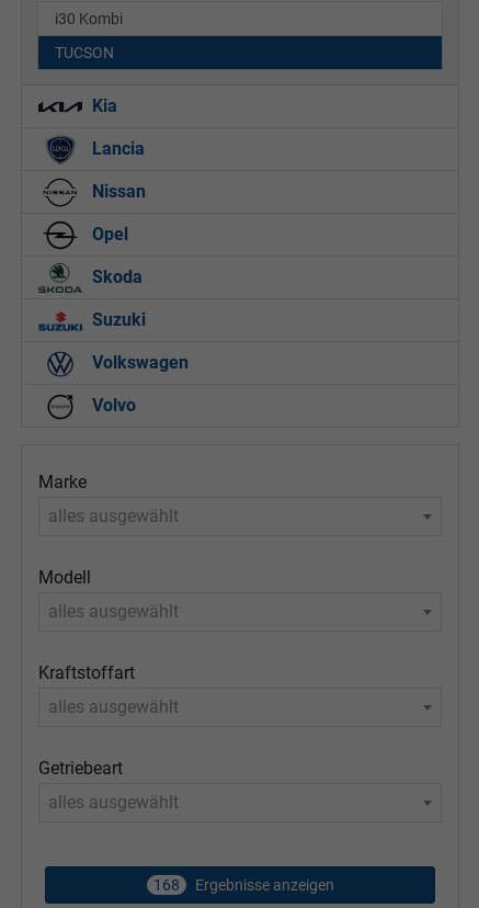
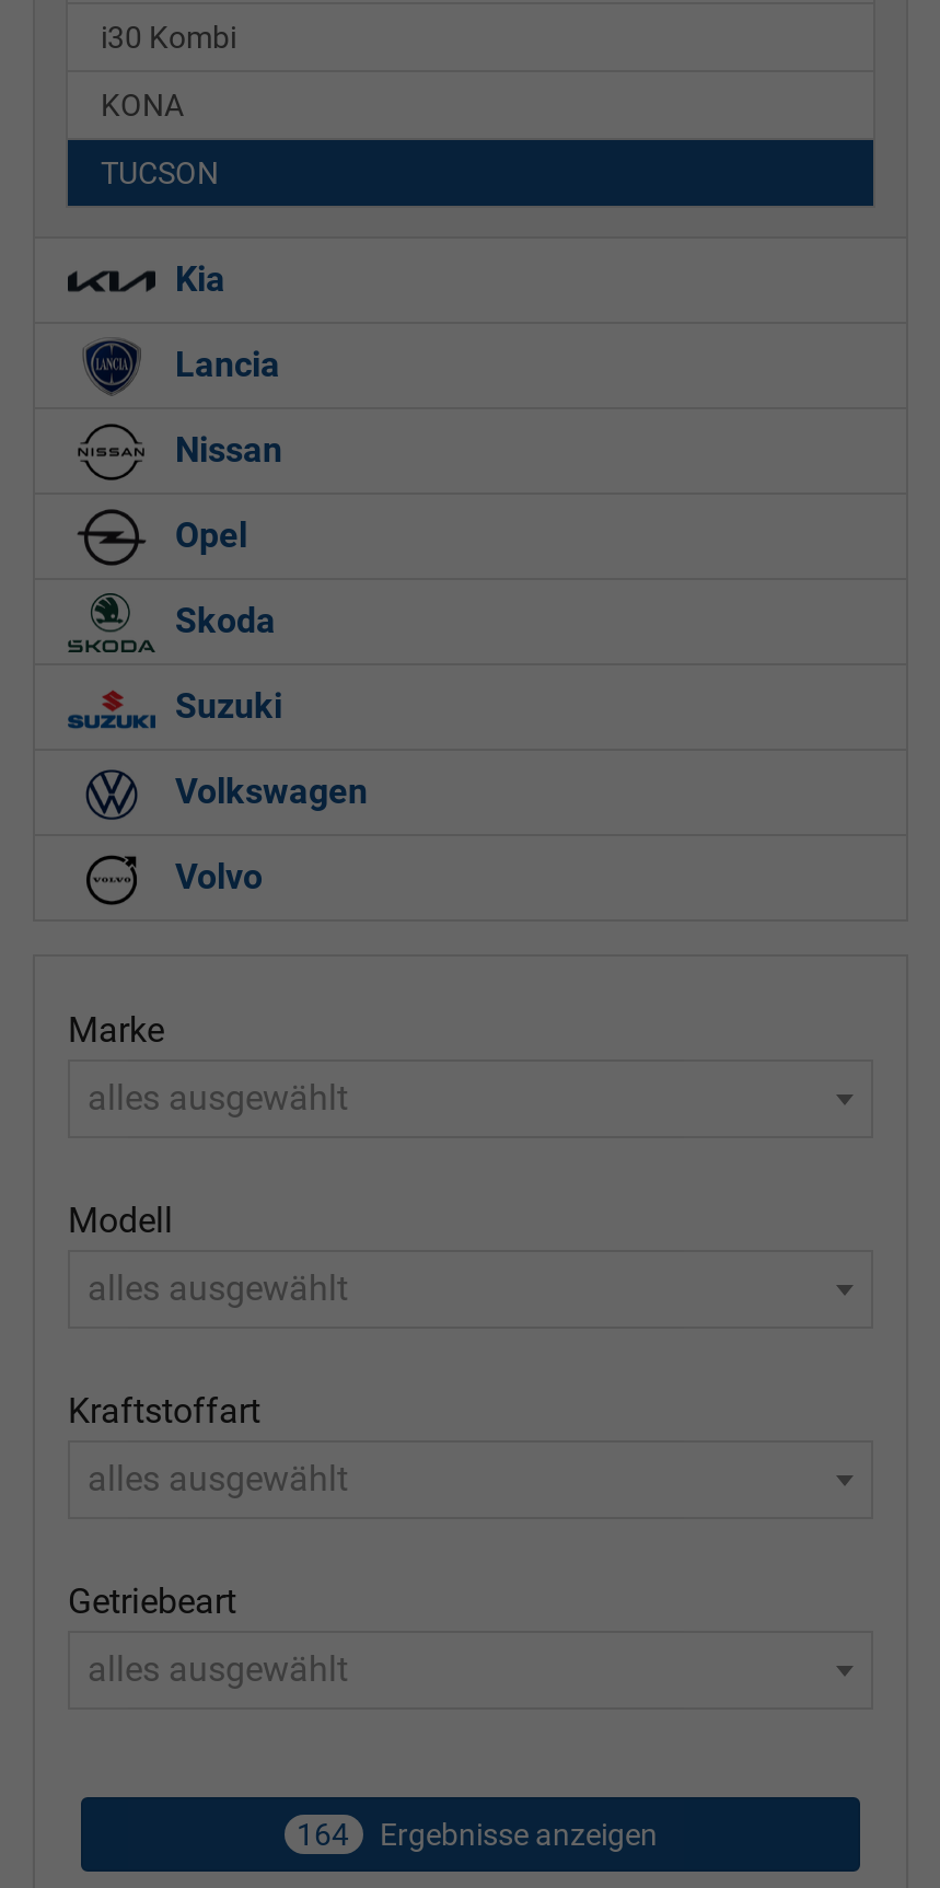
none -> [101,87,184,122] KONA
[153,876,334,894] 168 Ergebnisse anzeigen -> [297,1817,658,1852] 164 Ergebnisse anzeigen

